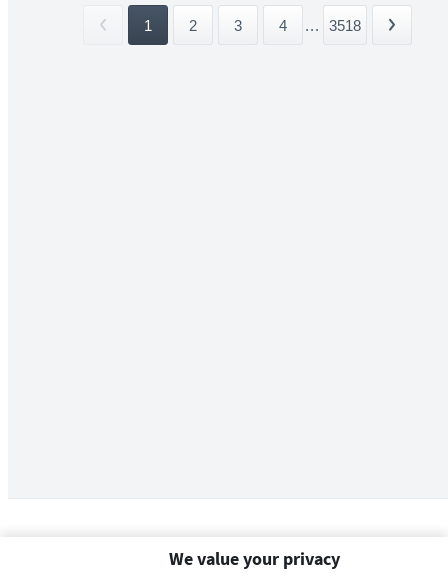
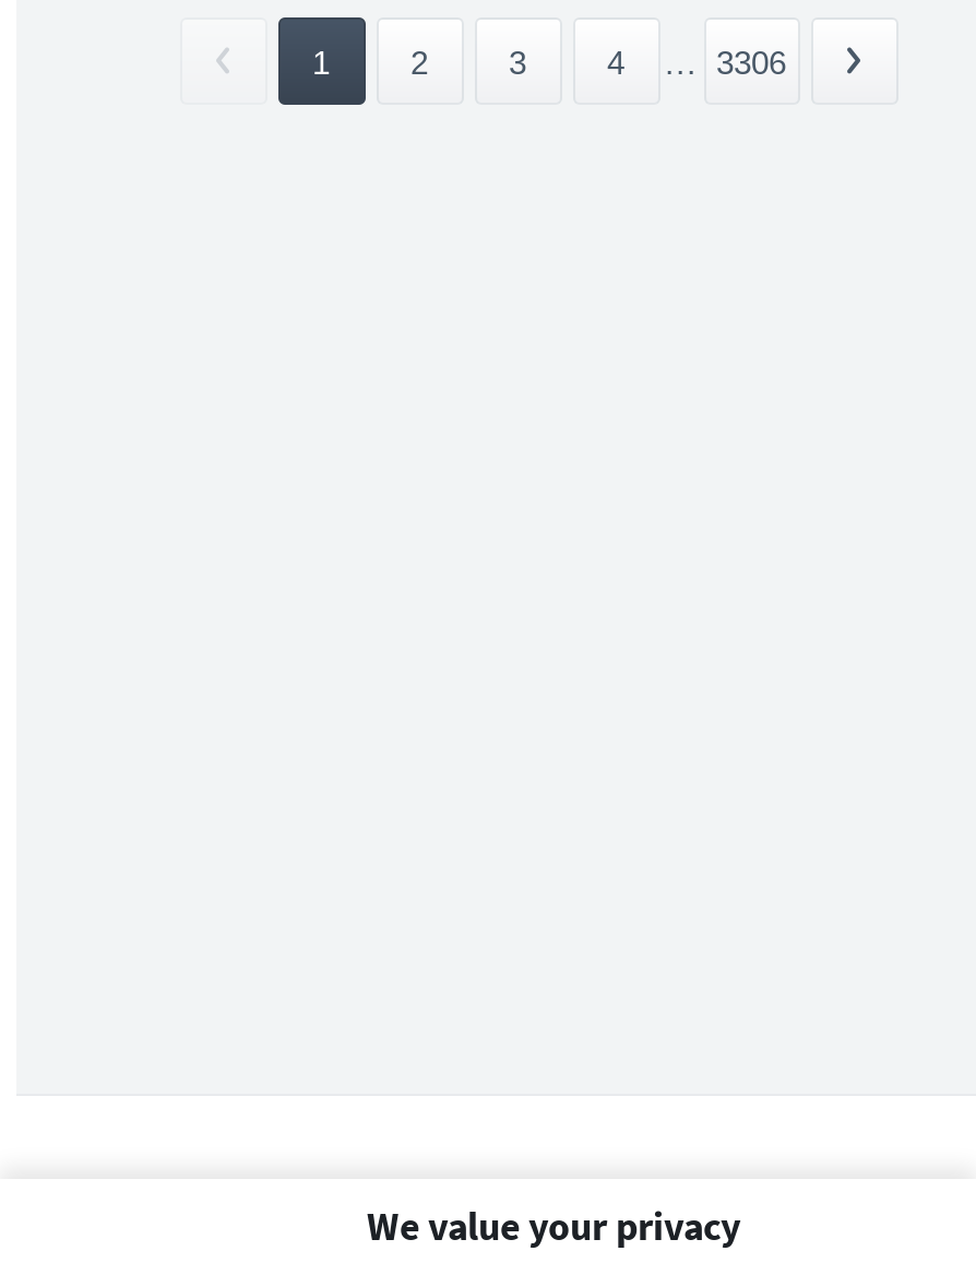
[278,16,360,33] 4 ... 3518 -> [607,43,786,80] 4 ... 3306

